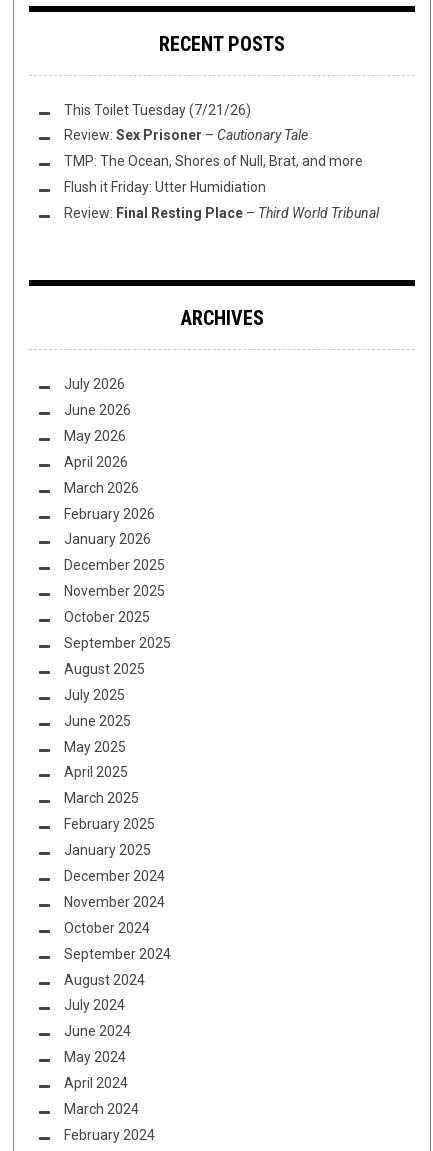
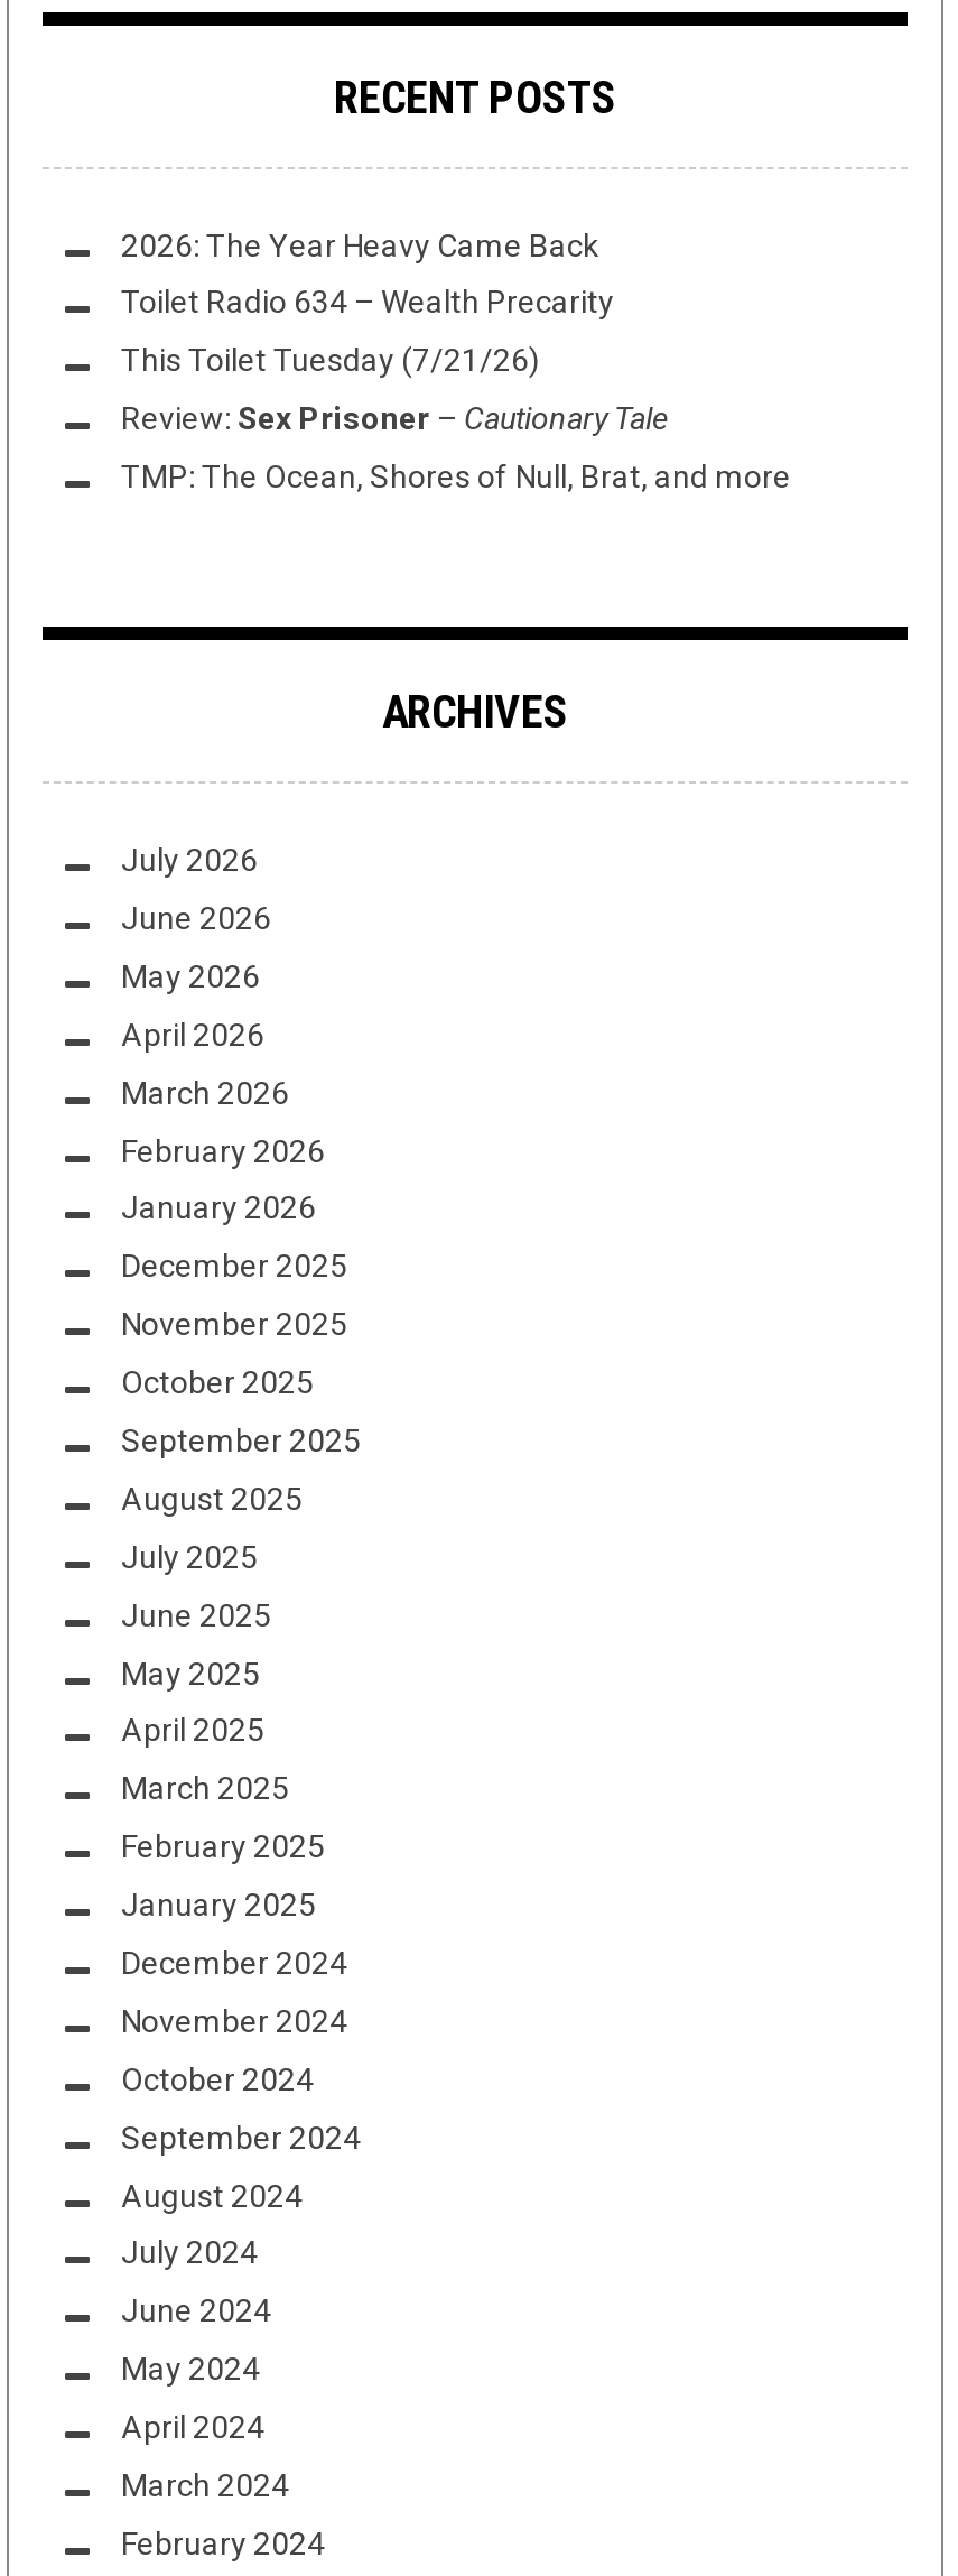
none -> [121,226,614,320] 2026: The Year Heavy Came Back | Toilet Radio 634 – Wealth Precarity
moved [64,101,363,169] -> [121,343,791,495]: This Toilet Tuesday (7/21/26) | Review: Sex Prisoner – Cautionary Tale | TMP: The Ocean, Shores of Null, Brat, and more
[64,179,379,221] Flush it Friday: Utter Humidiation | Review: Final Resting Place – Third World Tribunal -> none

